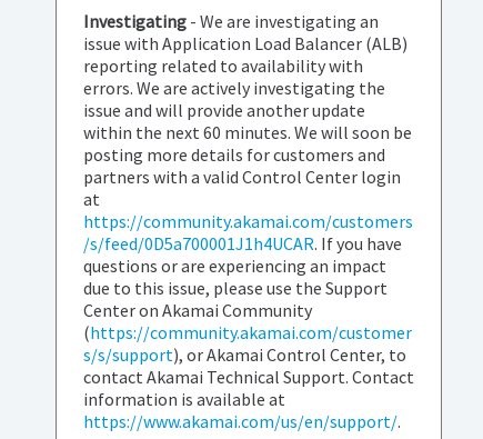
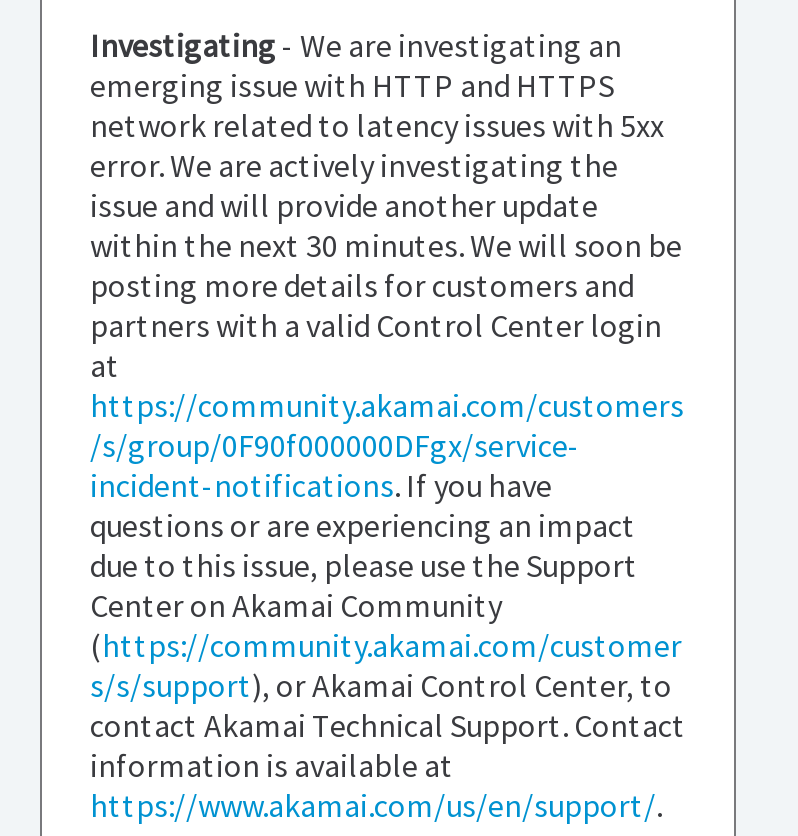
[83,32,407,99] issue with Application Load Balancer (ALB) | reporting related to availability with | errors. We are actively investigating the -> [90,65,664,185] emerging issue with HTTP and HTTPS | network related to latency issues with 5xx | error. We are actively investigating the
[83,121,412,143] within the next 60 minutes. We will soon be -> [90,225,682,265] within the next 30 minutes. We will soon be
[83,232,402,255] /s/feed/0D5a700001J1h4UCAR. If you have -> [90,425,580,505] /s/group/0F90f000000DFgx/service- | incident-notifications. If you have

